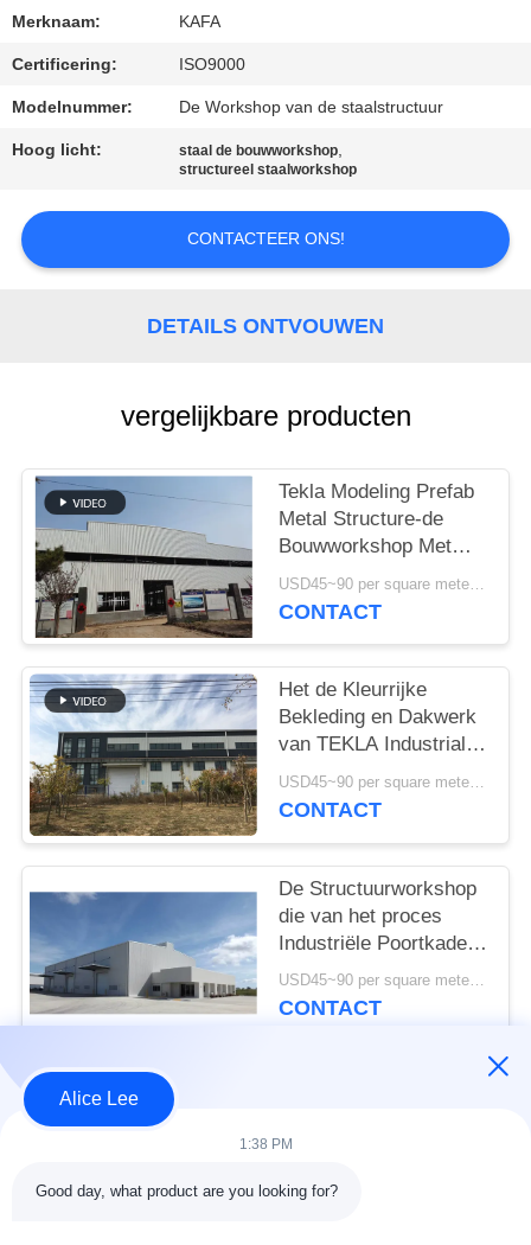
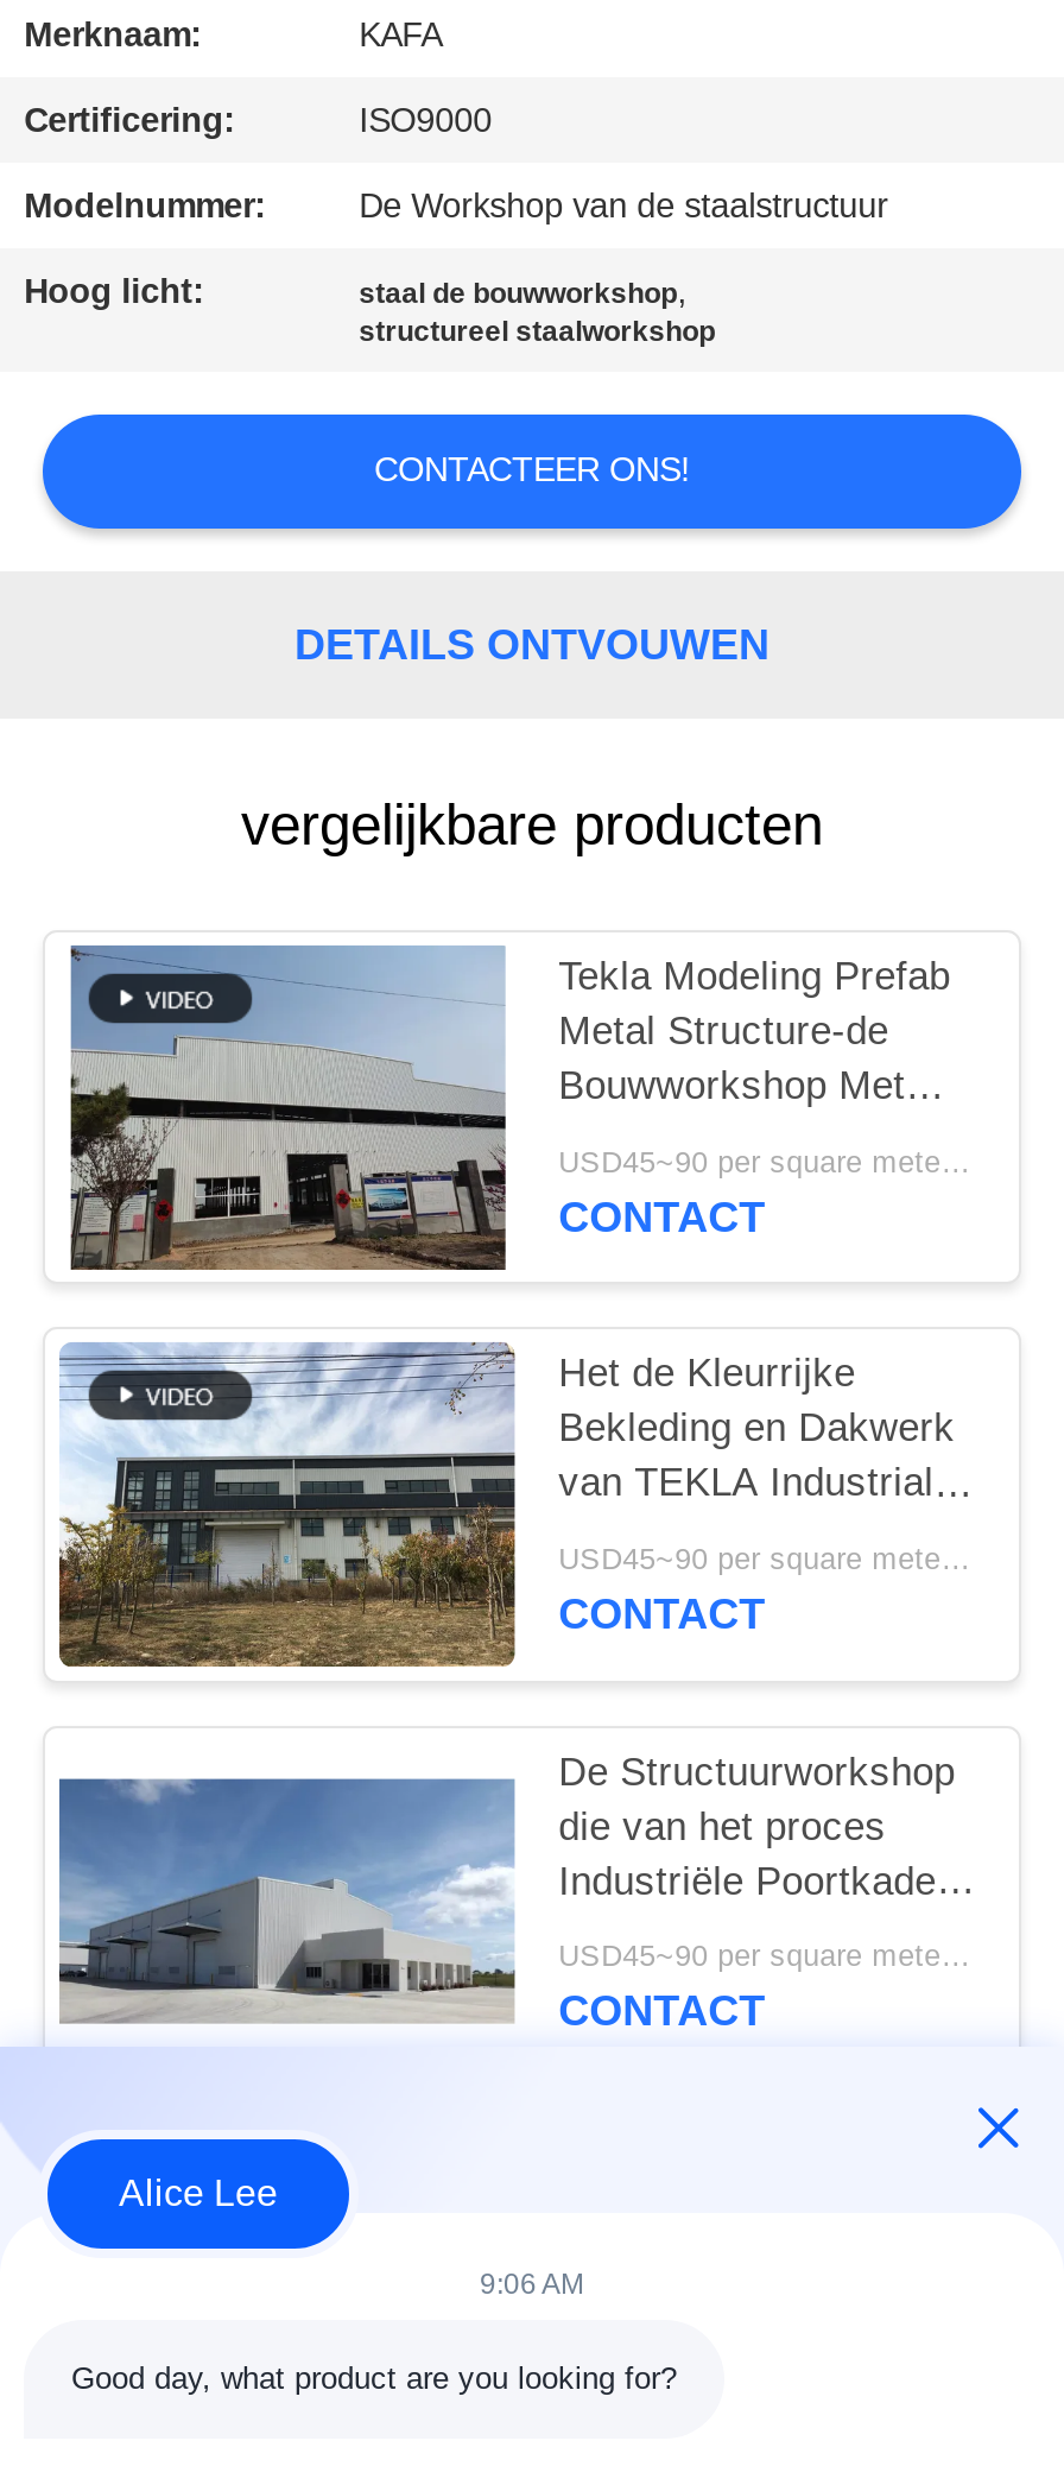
[239,1136,292,1153] 1:38 PM -> [480,2268,584,2301] 9:06 AM

